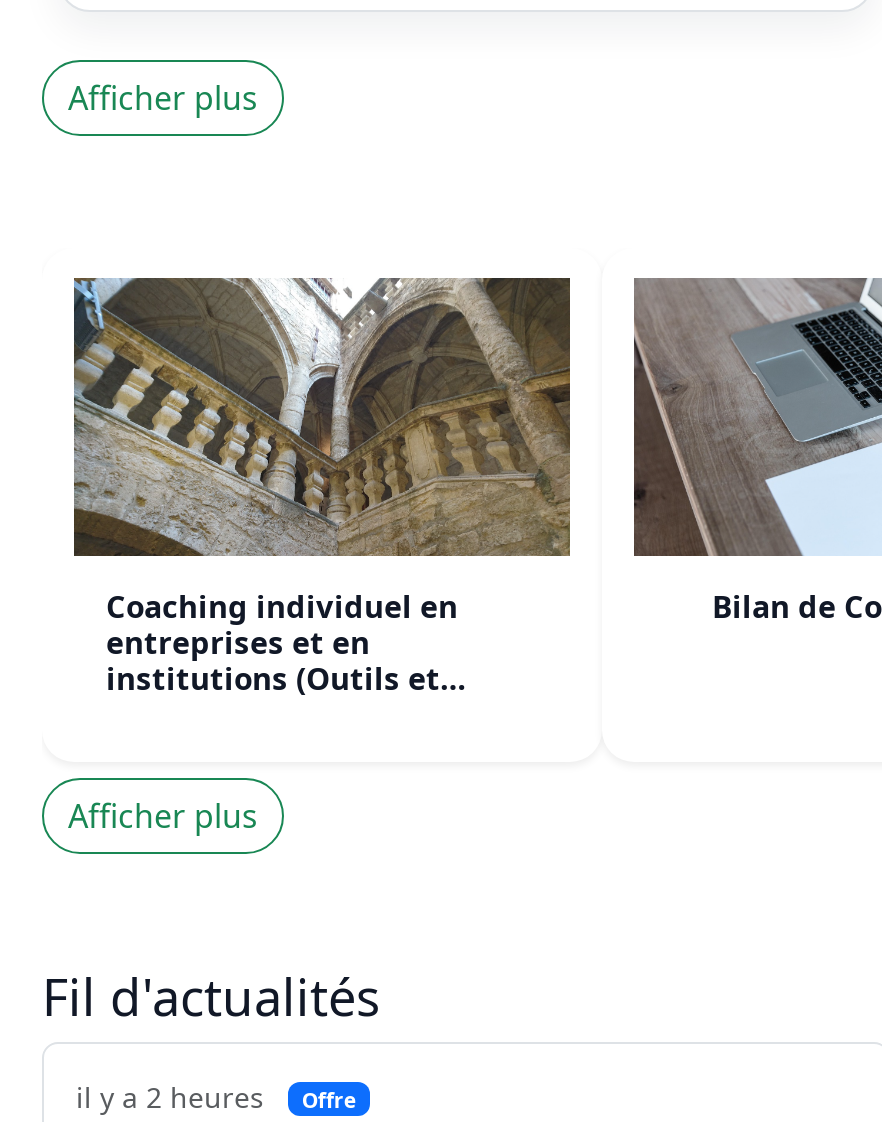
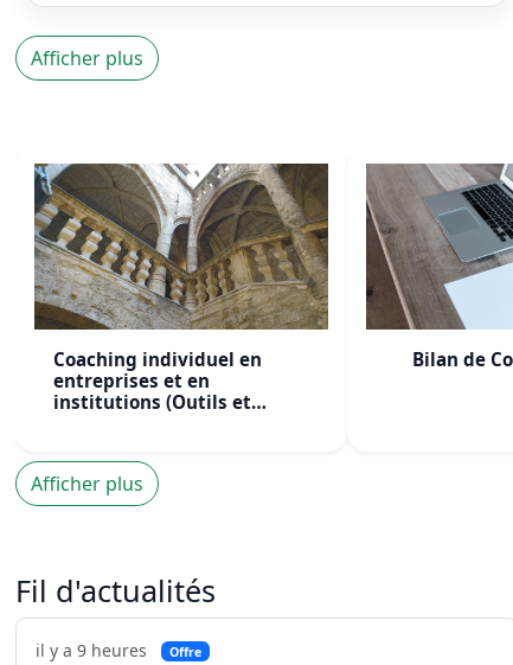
[76,1077,356,1115] il y a 2 heures Offre -> [36,638,201,661] il y a 9 heures Offre

